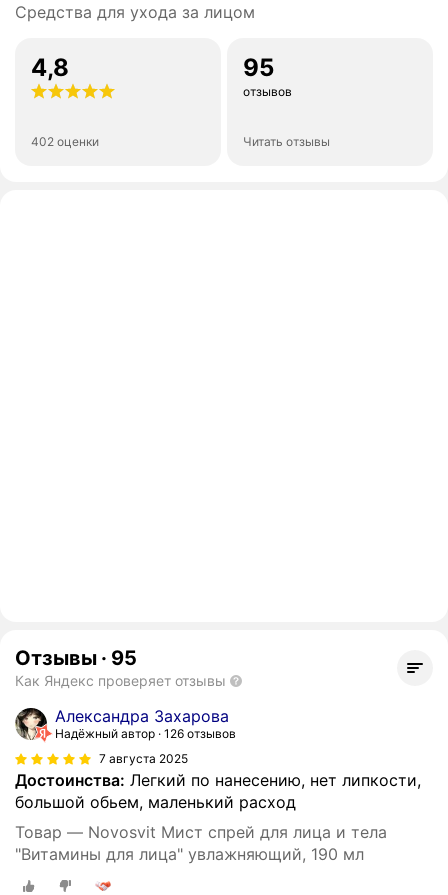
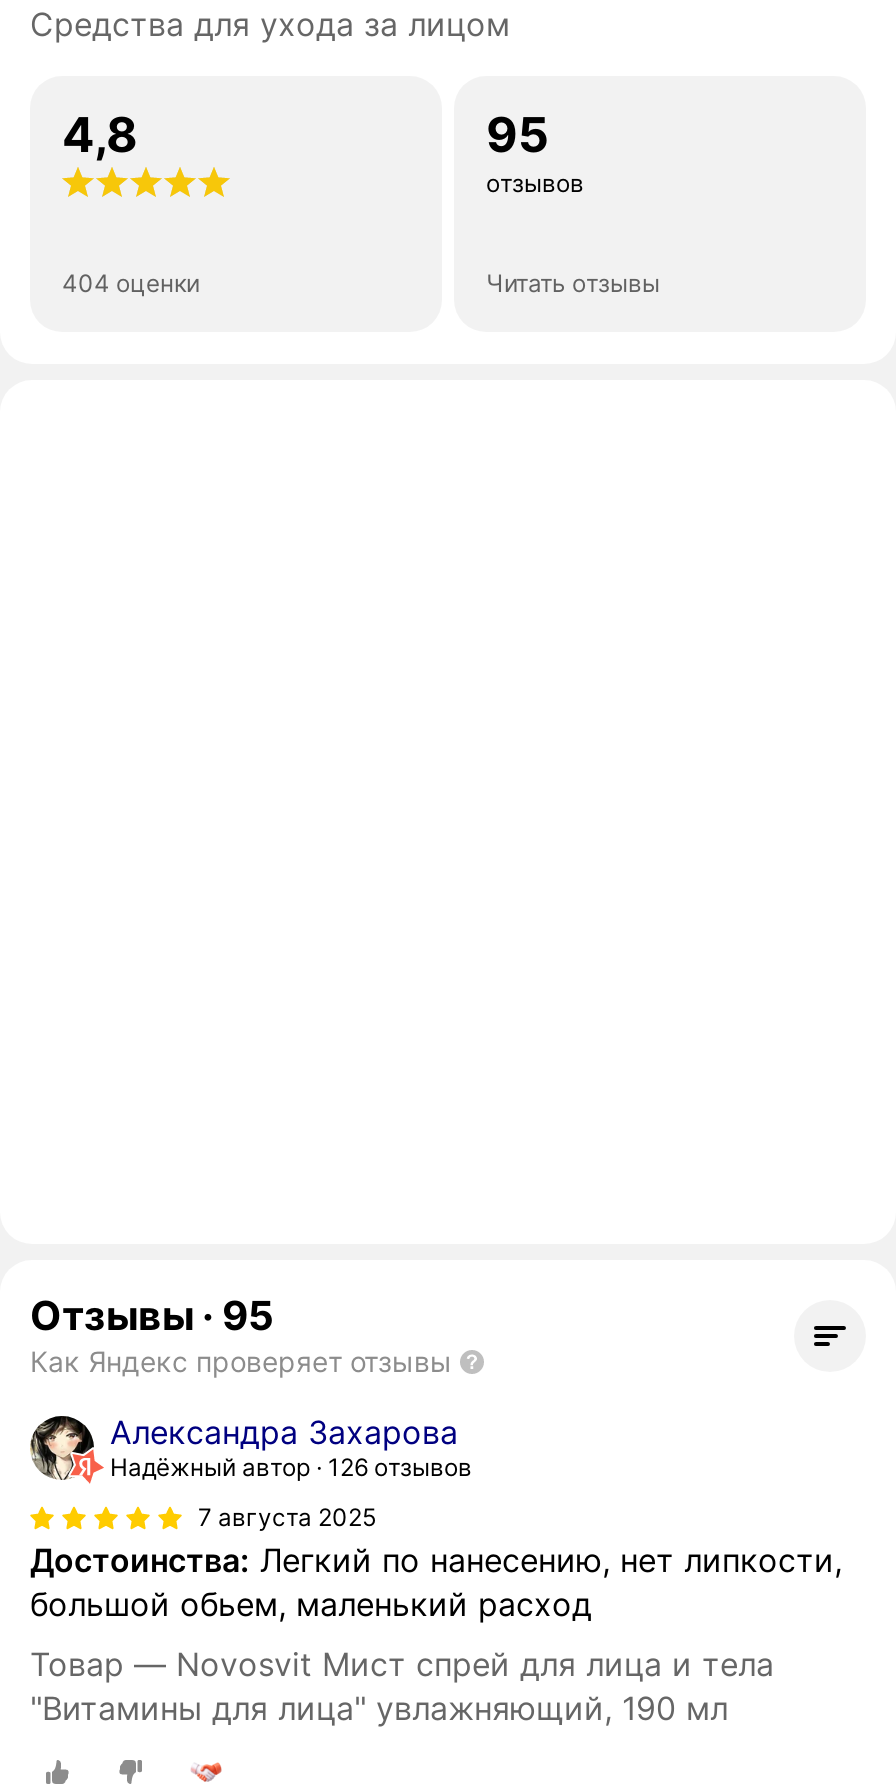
[31,134,99,149] 402 оценки -> [62,268,200,298] 404 оценки

